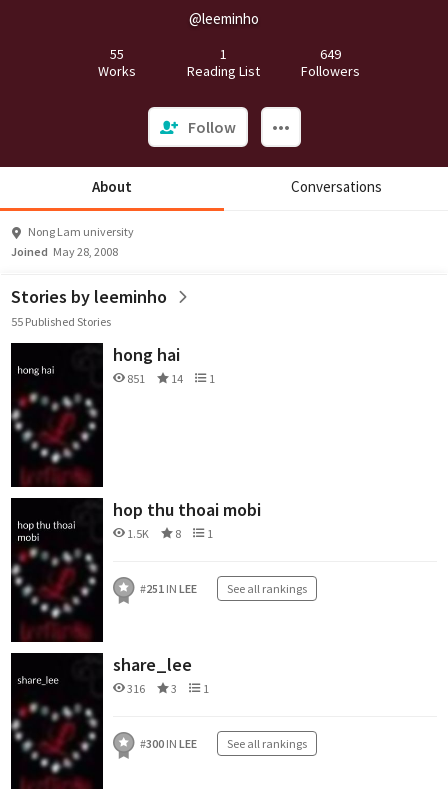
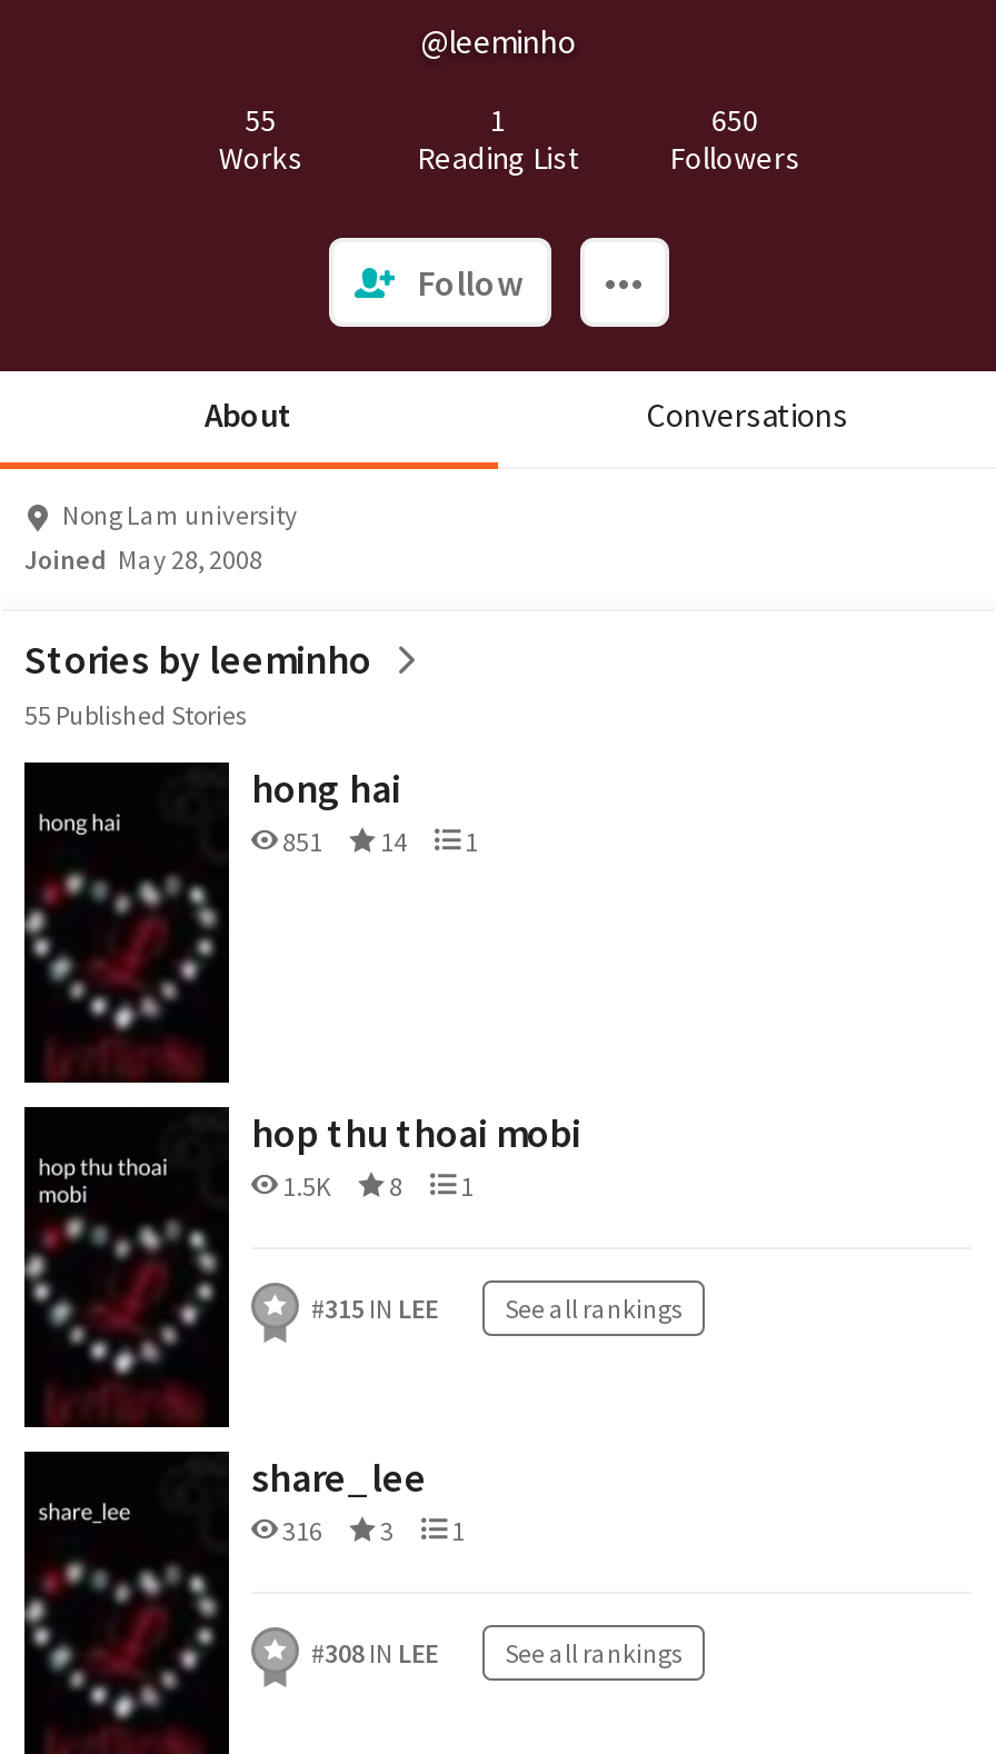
[320,45,341,63] 649 -> [712,100,758,140] 650
[140,581,307,596] #251 IN LEE See all rankings -> [311,1292,683,1325] #315 IN LEE See all rankings
[140,736,307,751] #300 IN LEE See all rankings -> [311,1636,683,1670] #308 IN LEE See all rankings

